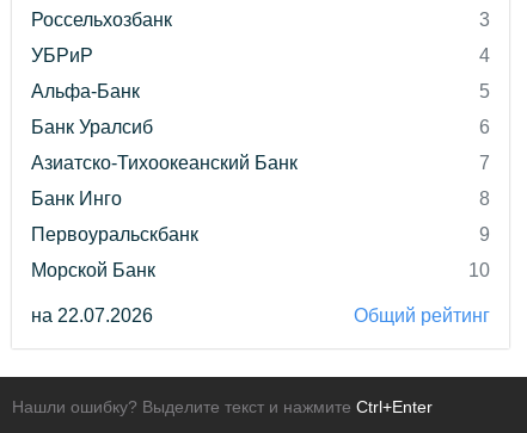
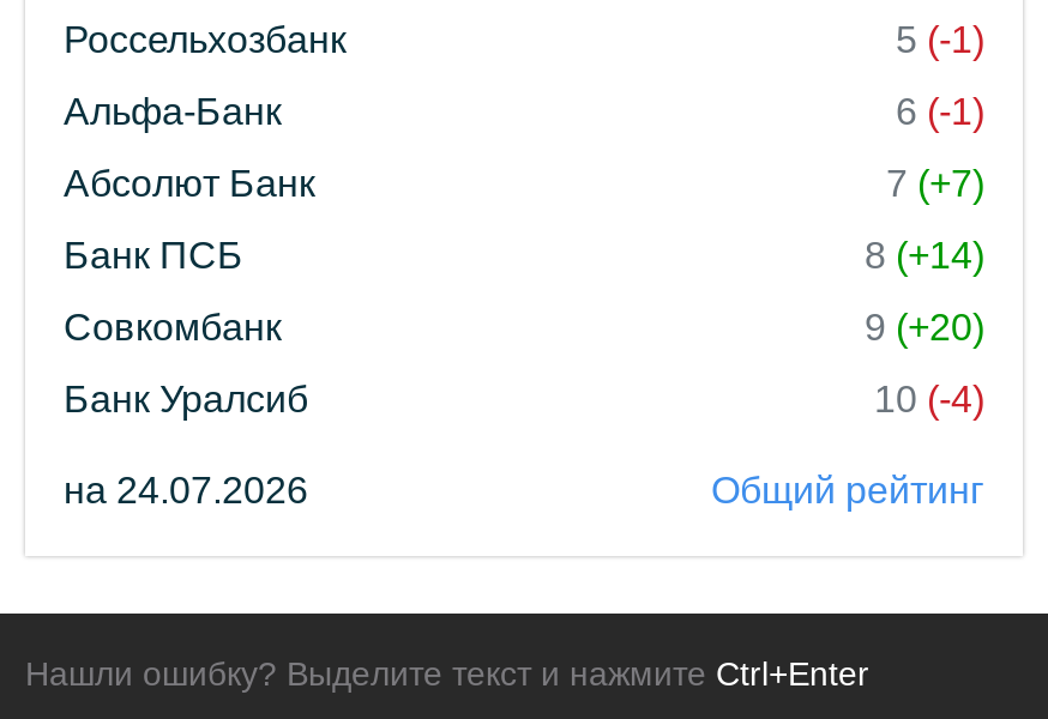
[31,10,490,66] 3 | УБРиР | 4 -> [896,19,984,60] 5 (-1)
[479,81,490,101] 5 -> [64,91,984,348] 6 (-1) | Абсолют Банк | 7 (+7) | Банк ПСБ | 8 (+14) | Совкомбанк | 9 (+20)
[31,117,490,326] 6 | Азиатско-Тихоокеанский Банк | 7 | Банк Инго | 8 | Первоуральскбанк | 9 | Морской Банк | 10 | на 22.07.2026 -> [64,379,984,510] 10 (-4) | на 24.07.2026
moved [31,117,153,137] -> [64,379,308,419]: Банк Уралсиб

